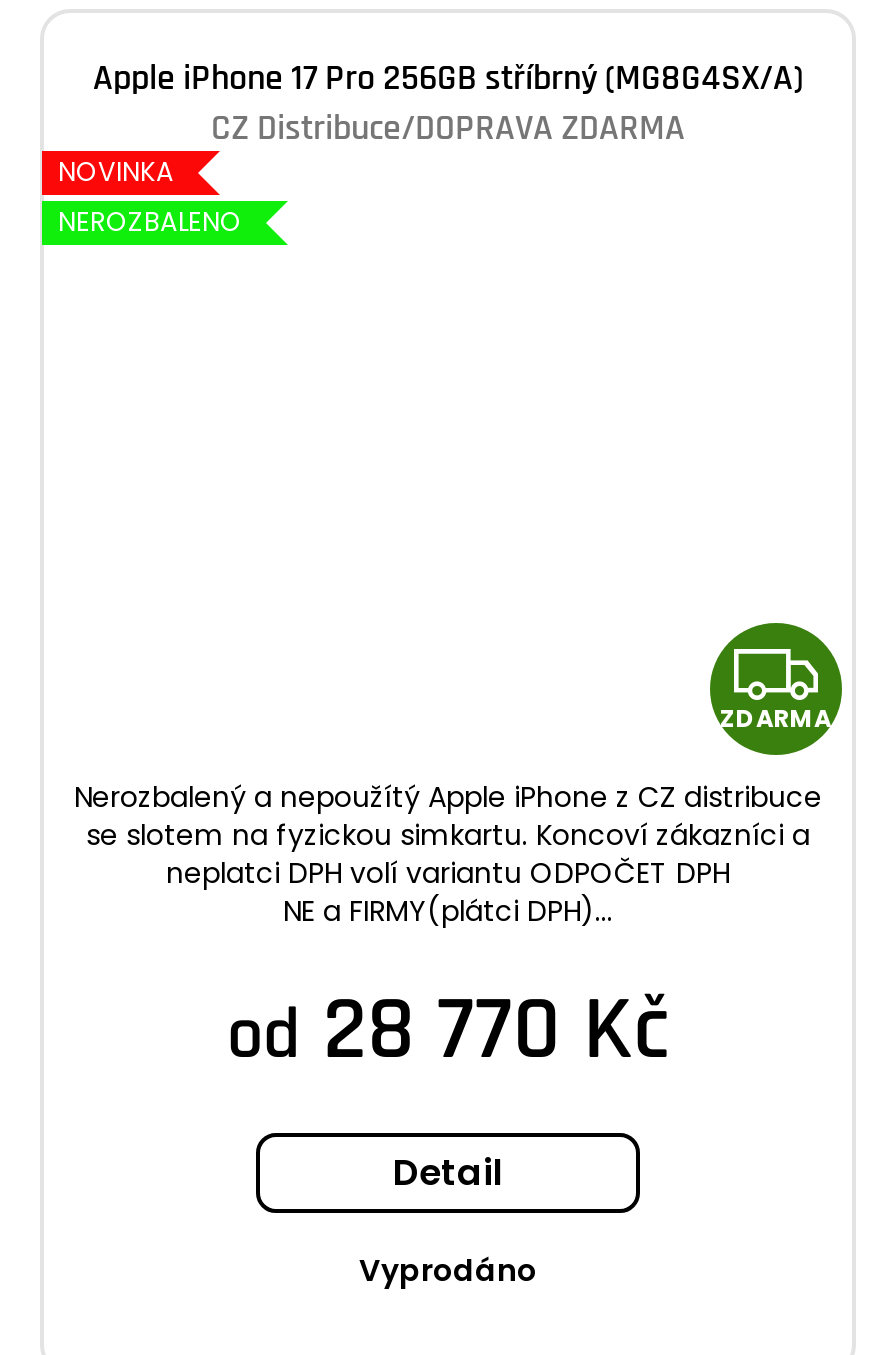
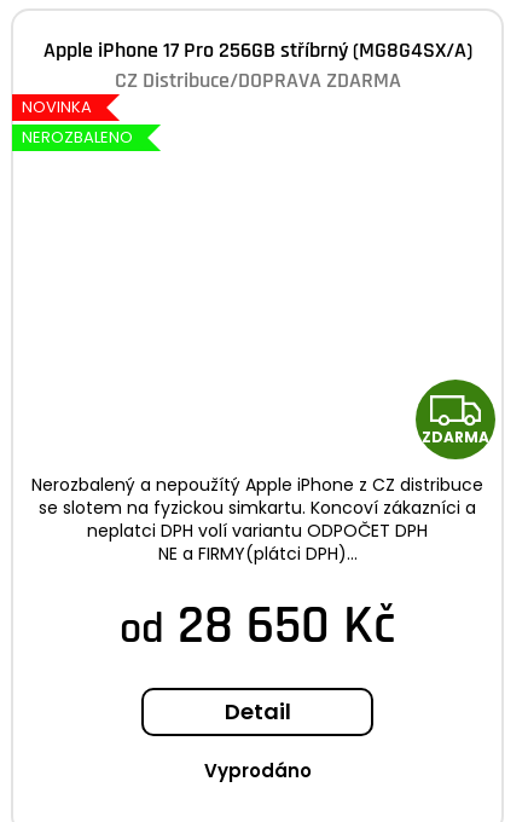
[227,974,669,1090] od 28 770 Kč -> [120,592,395,662] od 28 650 Kč

